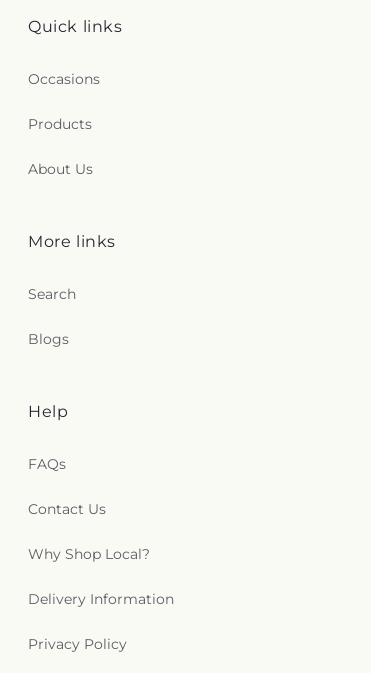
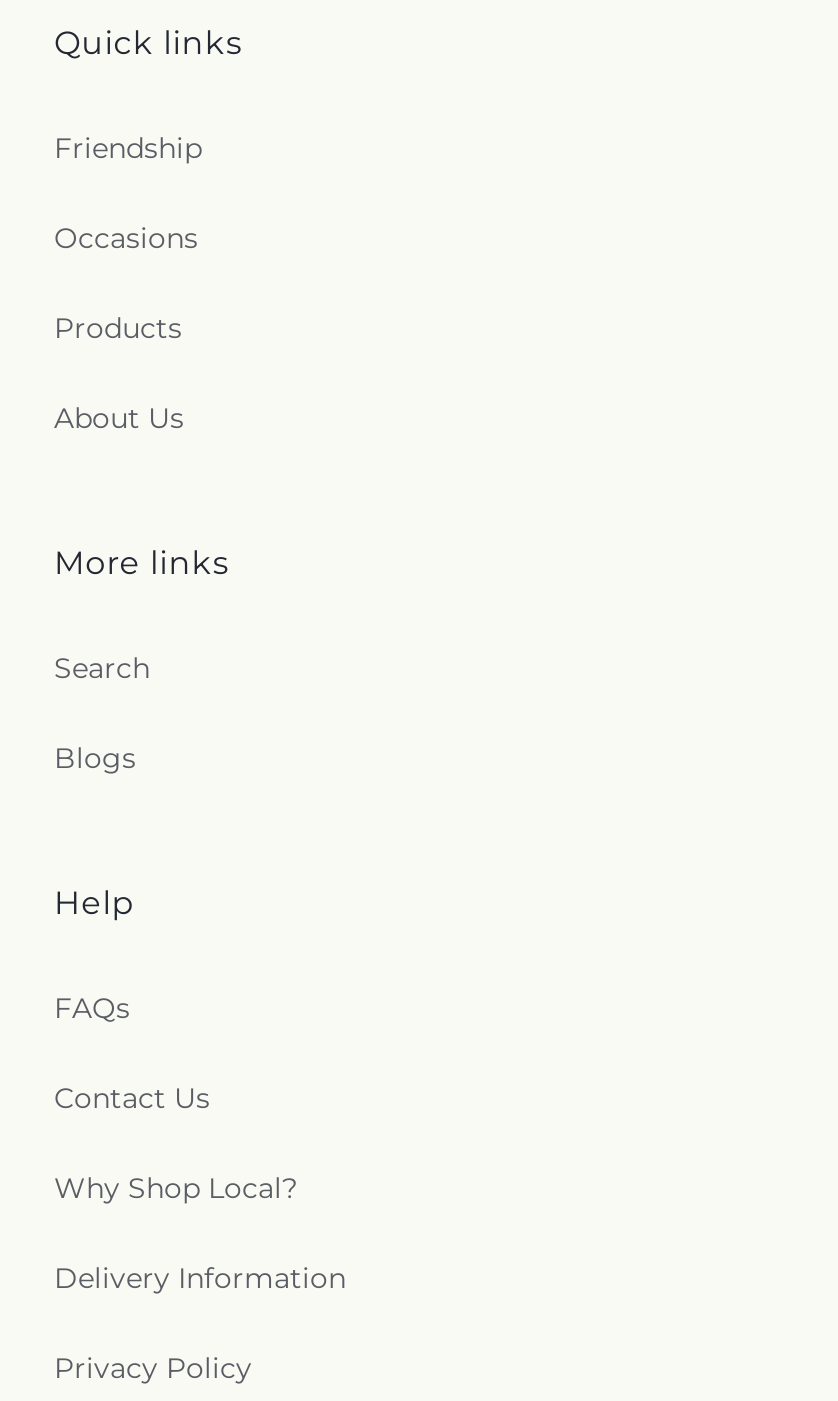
none -> [54,131,202,167] Friendship

